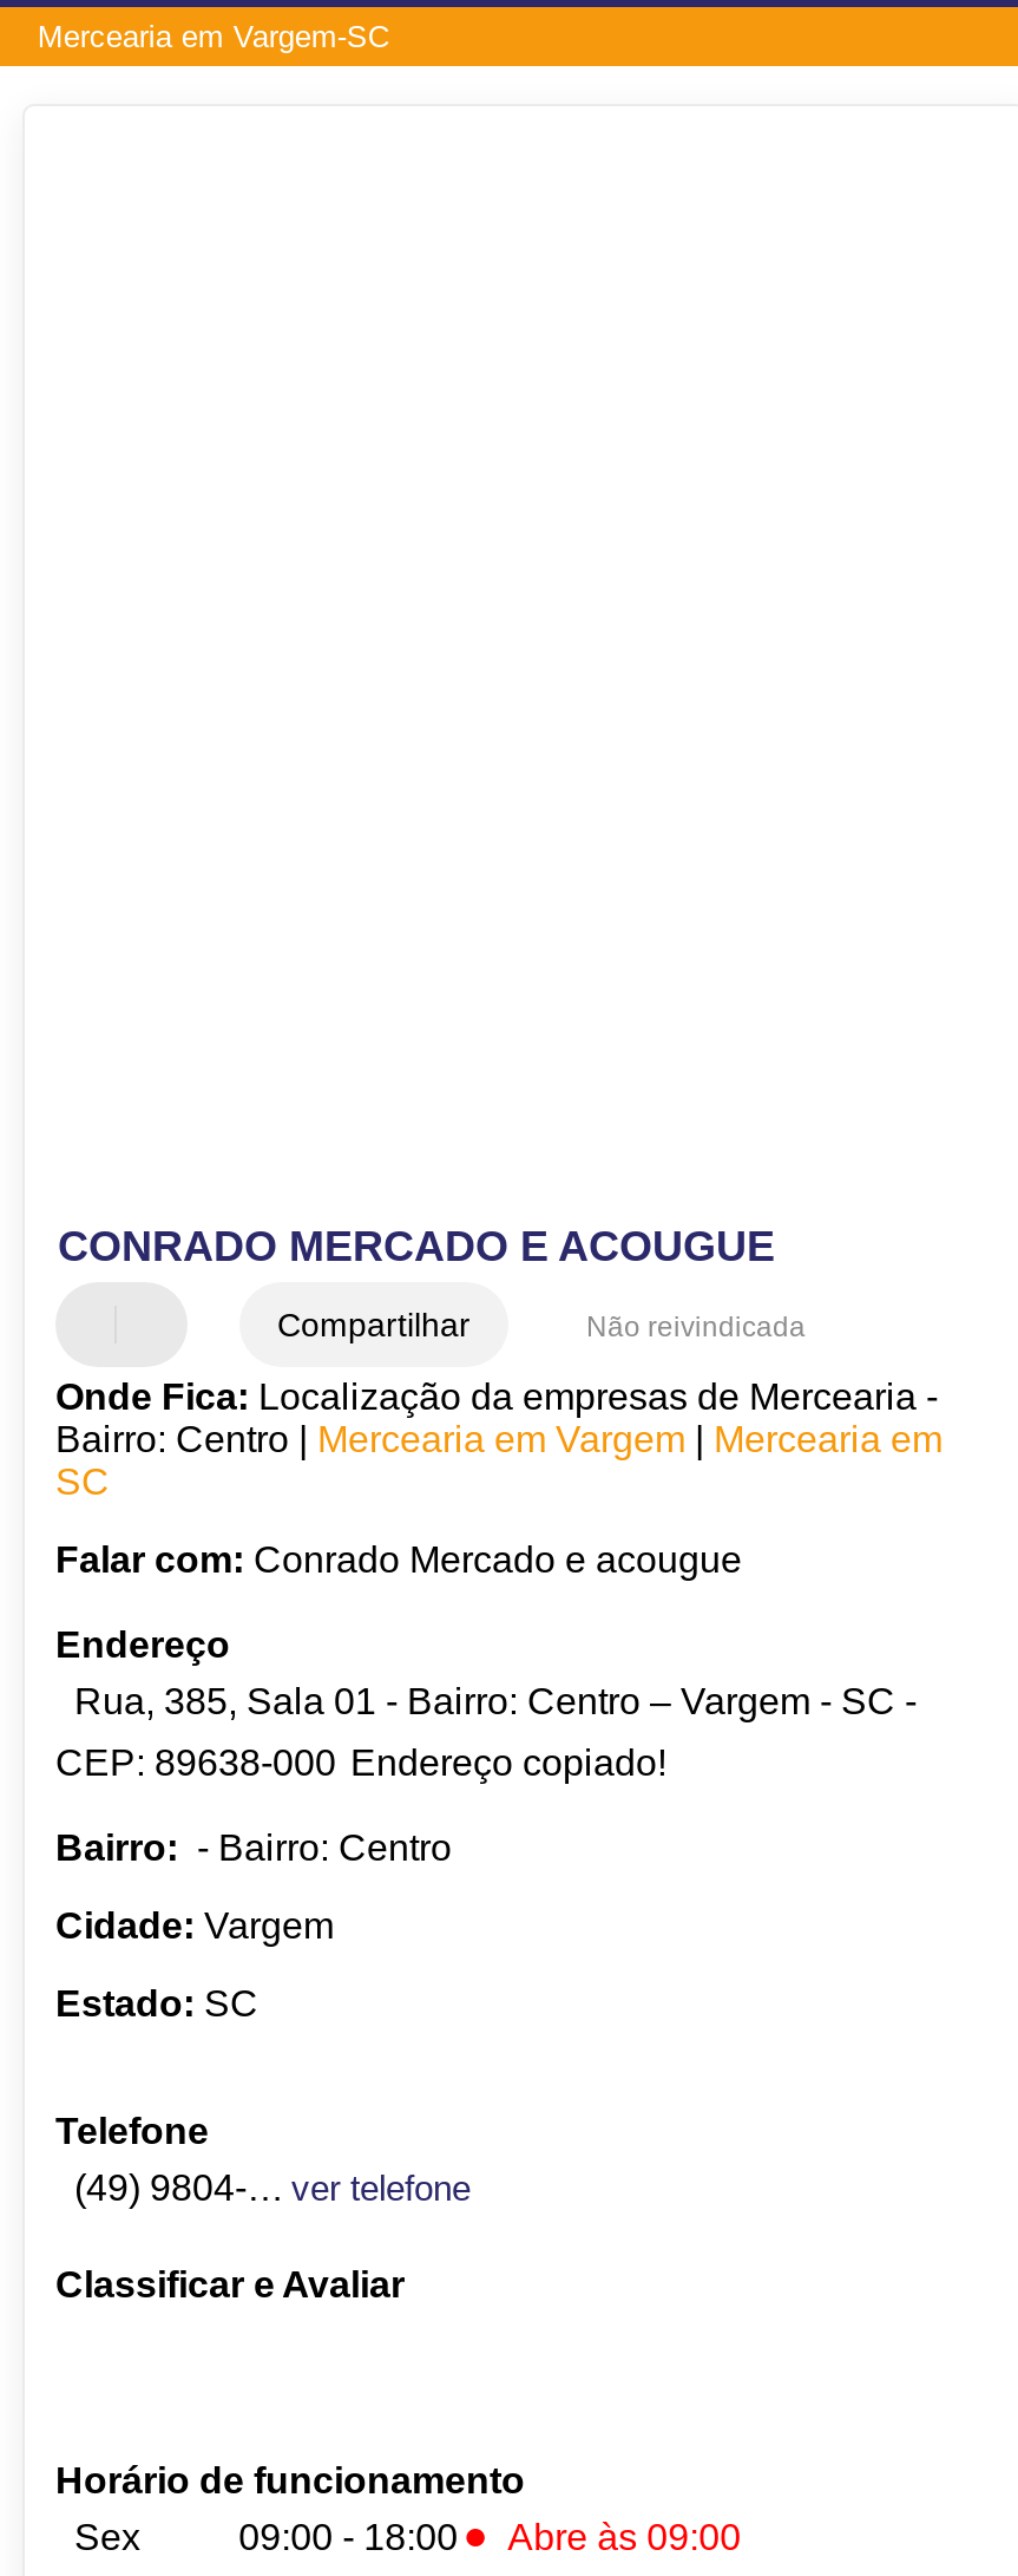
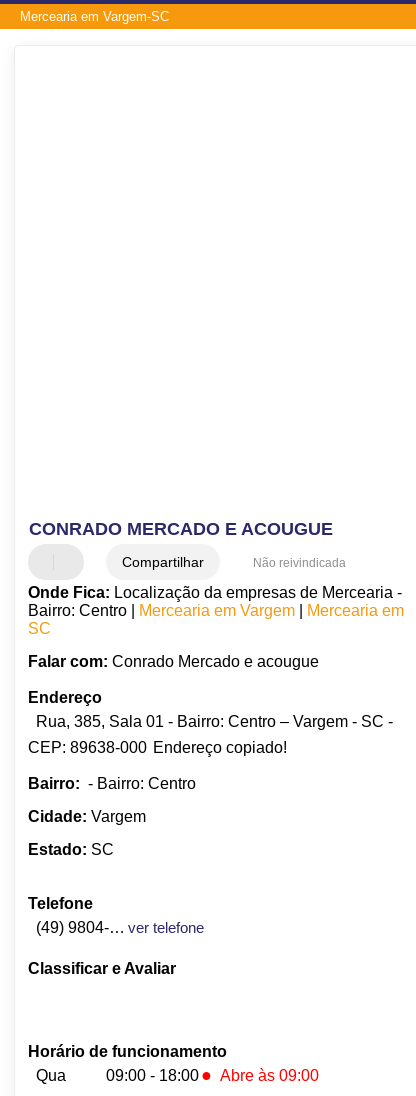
[55,2518,140,2558] Sex -> [28,1067,66,1084] Qua

